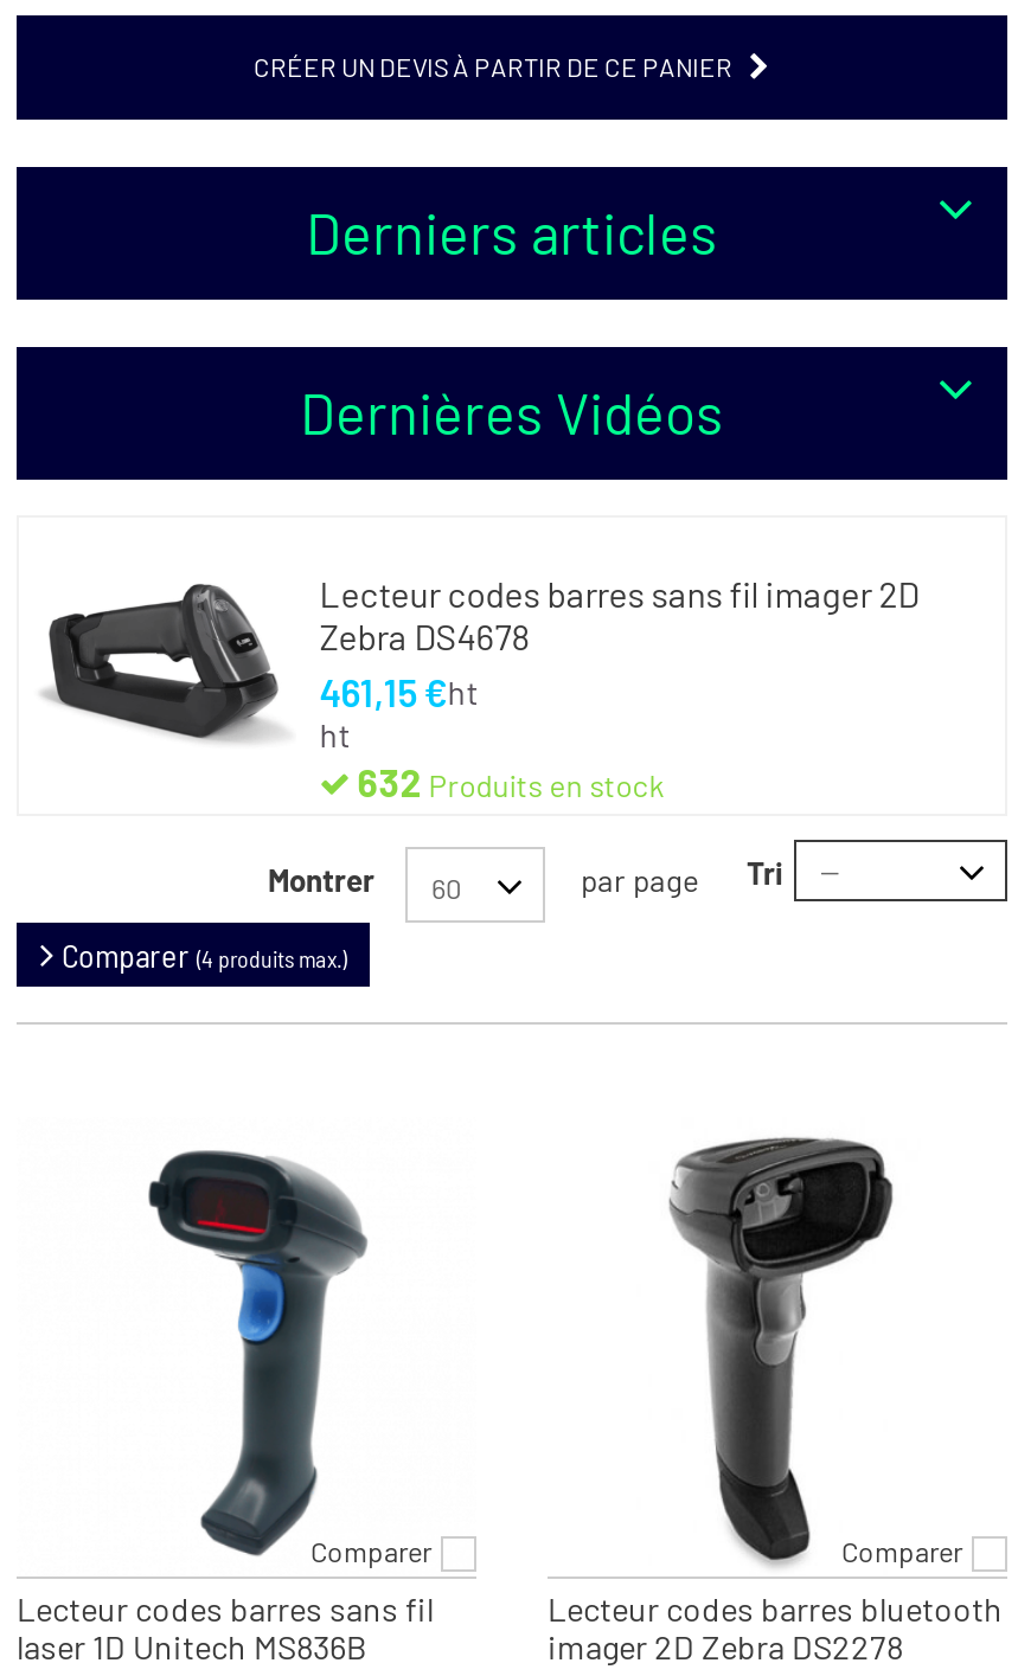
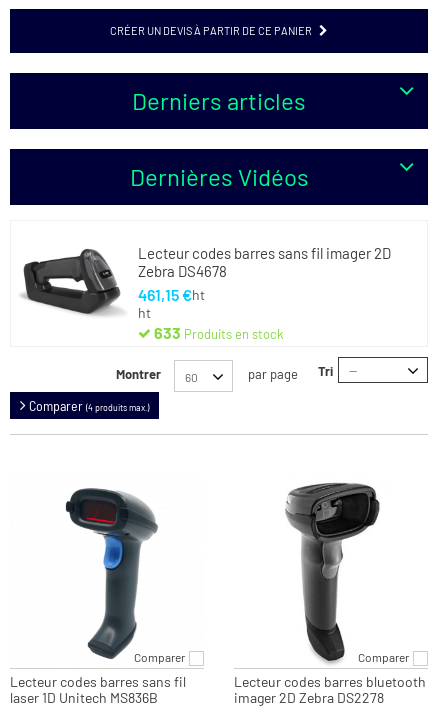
[357,759,666,804] 632 Produits en stock -> [154,323,284,342] 633 Produits en stock

